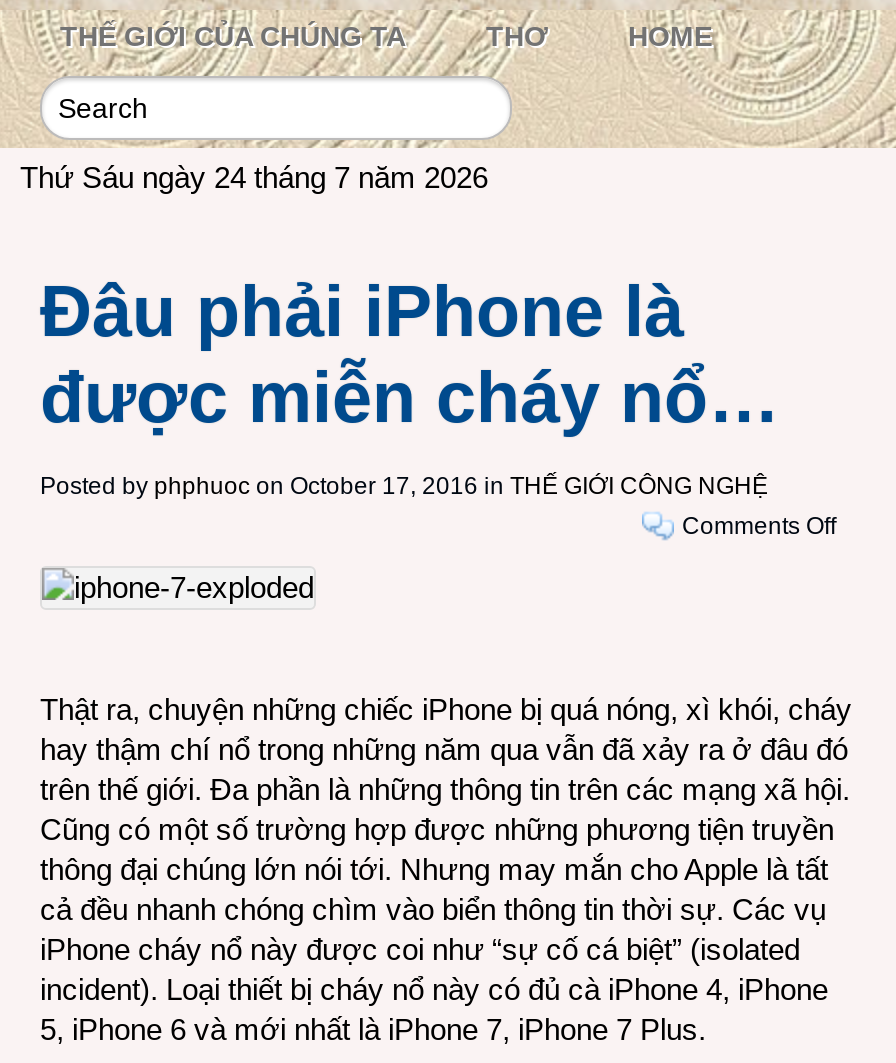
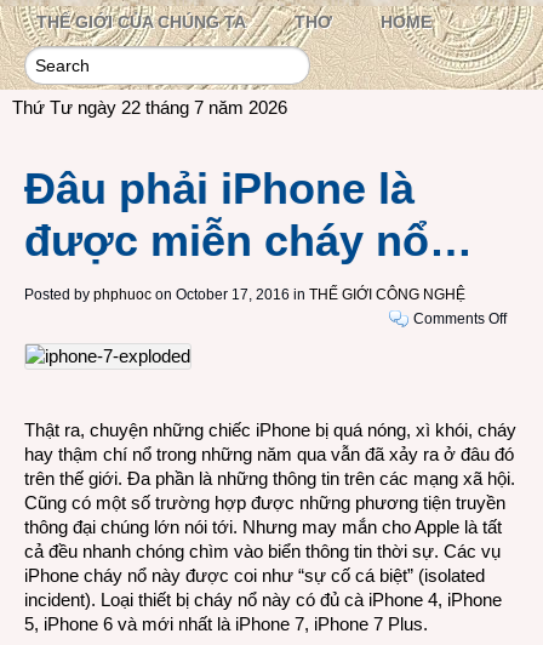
[20,160,488,194] Thứ Sáu ngày 24 tháng 7 năm 2026 -> [12,97,287,118] Thứ Tư ngày 22 tháng 7 năm 2026

